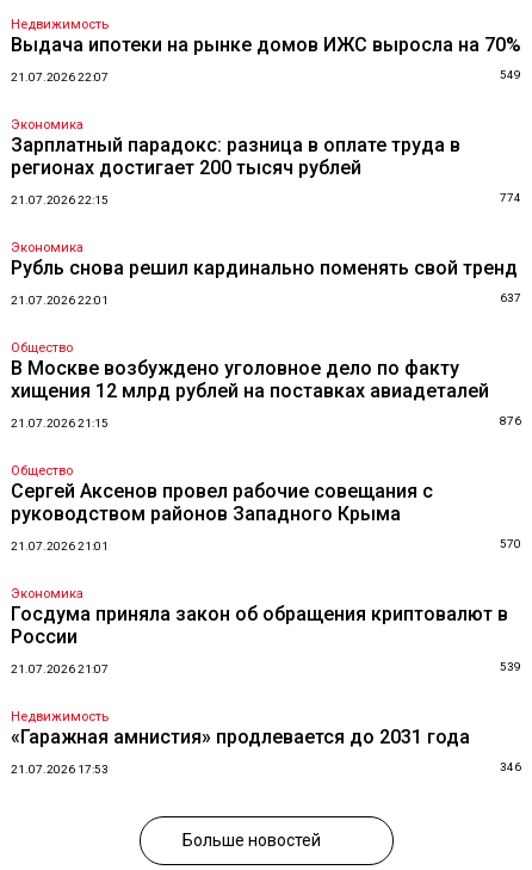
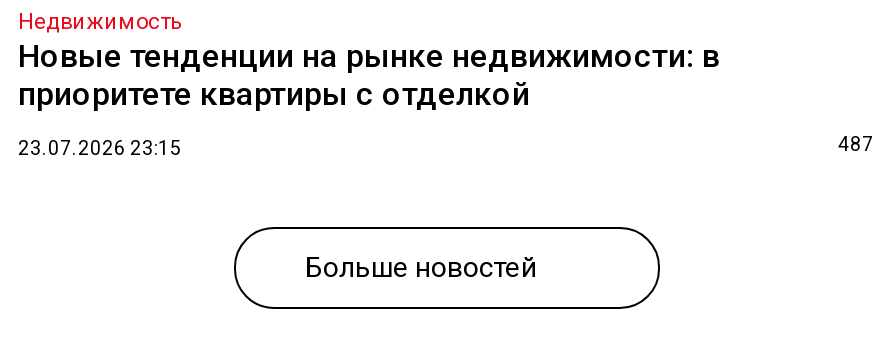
[11,33,521,775] Выдача ипотеки на рынке домов ИЖС выросла на 70% | 21.07.2026 22:07 | 549 | Экономика | Зарплатный парадокс: разница в оплате труда в | регионах достигает 200 тысяч рублей | 21.07.2026 22:15 | 774 | Экономика | Рубль снова решил кардинально поменять свой тренд | 21.07.2026 22:01 | 637 | Общество | В Москве возбуждено уголовное дело по факту | хищения 12 млрд рублей на поставках авиадеталей | 21.07.2026 21:15 | 876 | Общество | Сергей Аксенов провел рабочие совещания с | руководством районов Западного Крыма | 21.07.2026 21:01 | 570 | Экономика | Госдума приняла закон об обращения криптовалют в | России | 21.07.2026 21:07 | 539 | Недвижимость | «Гаражная амнистия» продлевается до 2031 года | 21.07.2026 17:53 | 346 -> [18,37,874,159] Новые тенденции на рынке недвижимости: в | приоритете квартиры с отделкой | 23.07.2026 23:15 | 487

